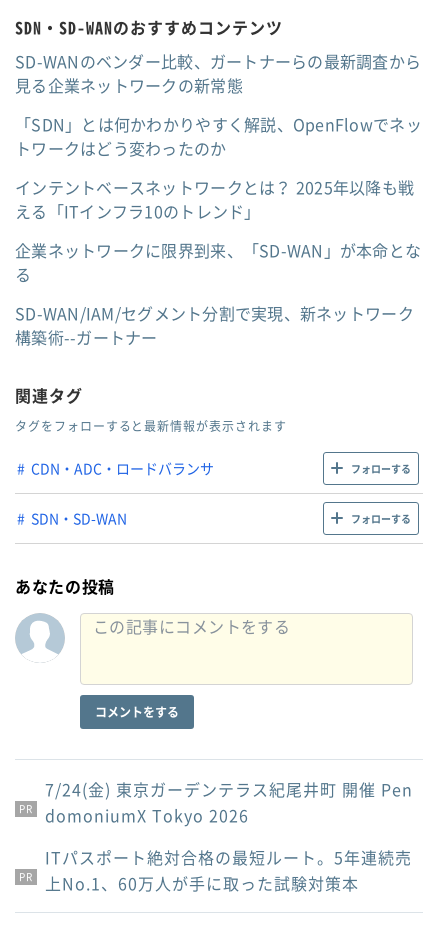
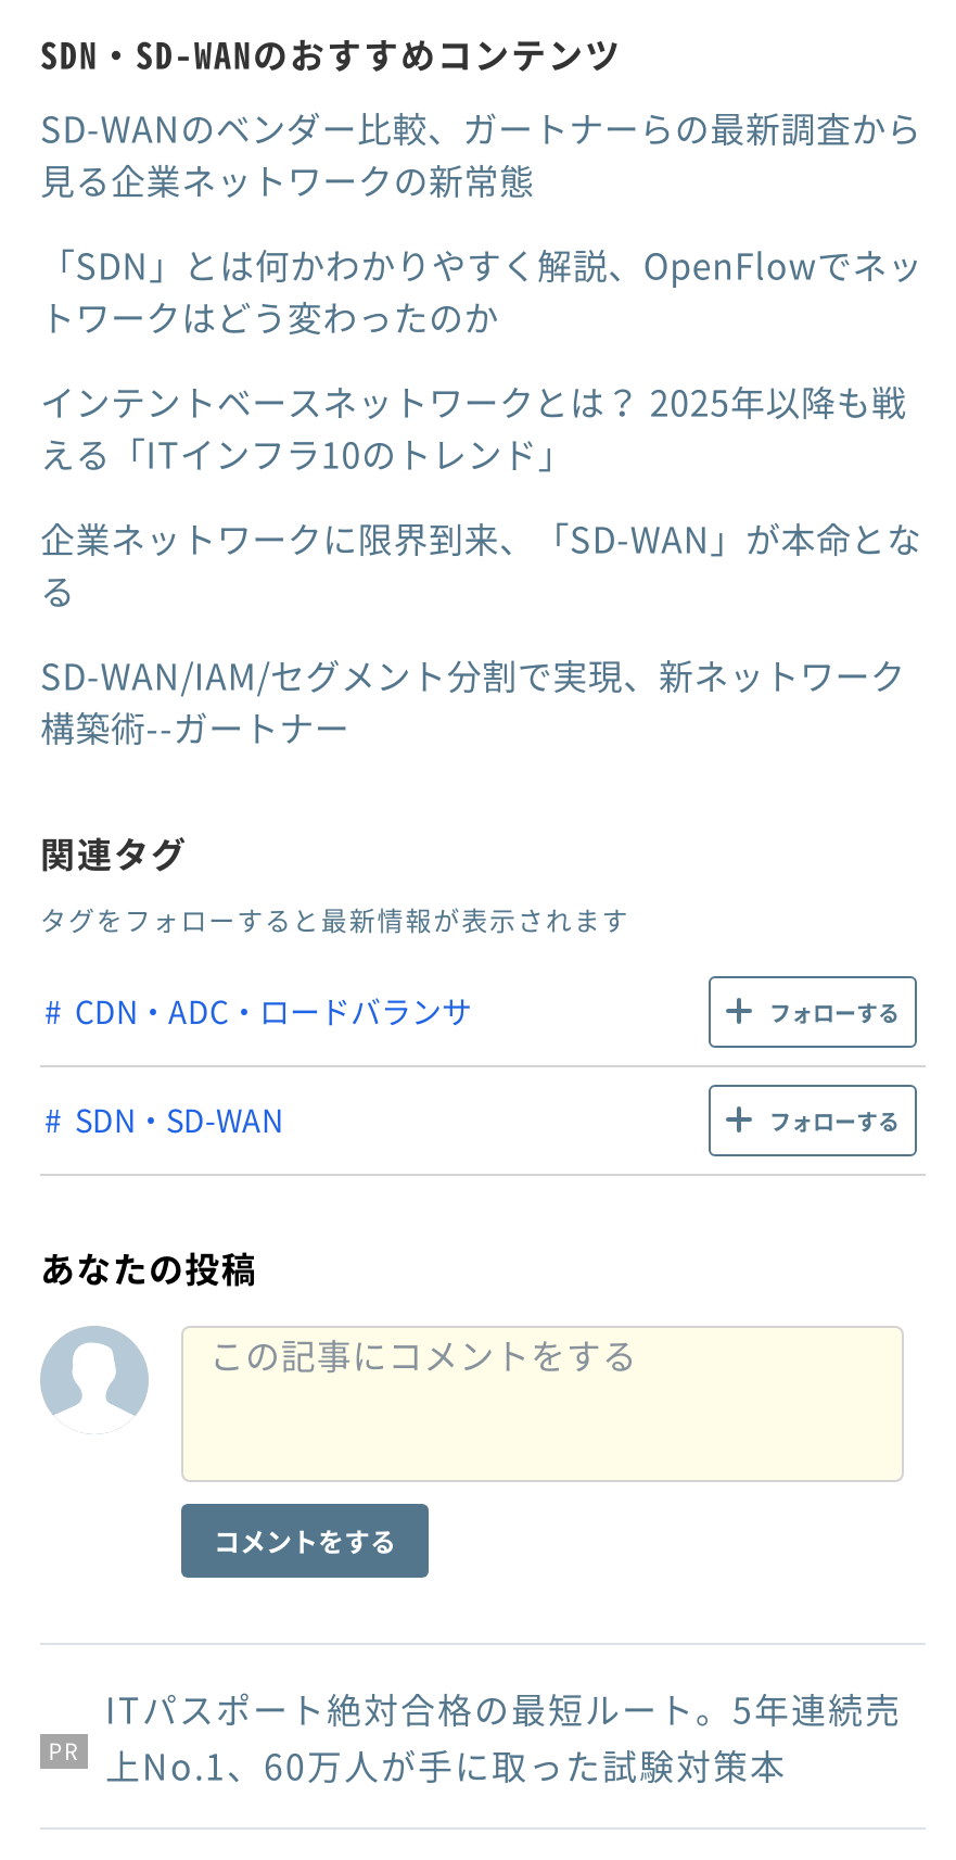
[45,776,413,826] 7/24(金) 東京ガーデンテラス紀尾井町 開催 Pen | domoniumX Tokyo 2026 -> none

